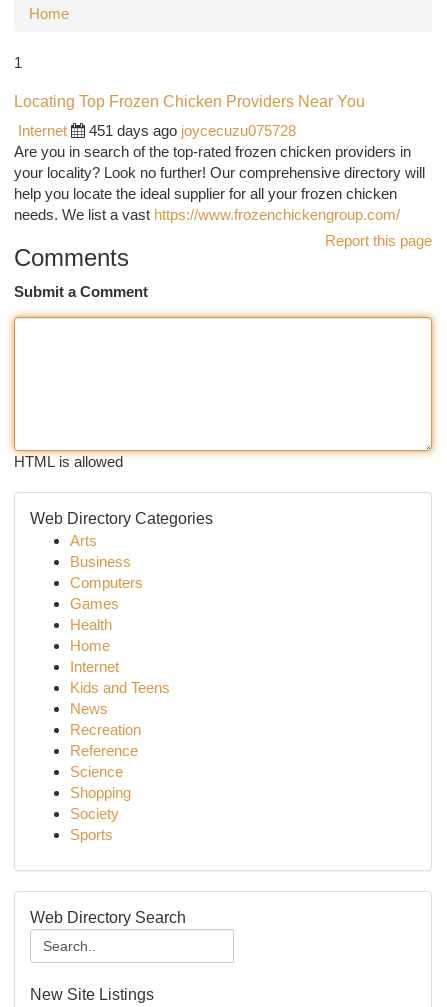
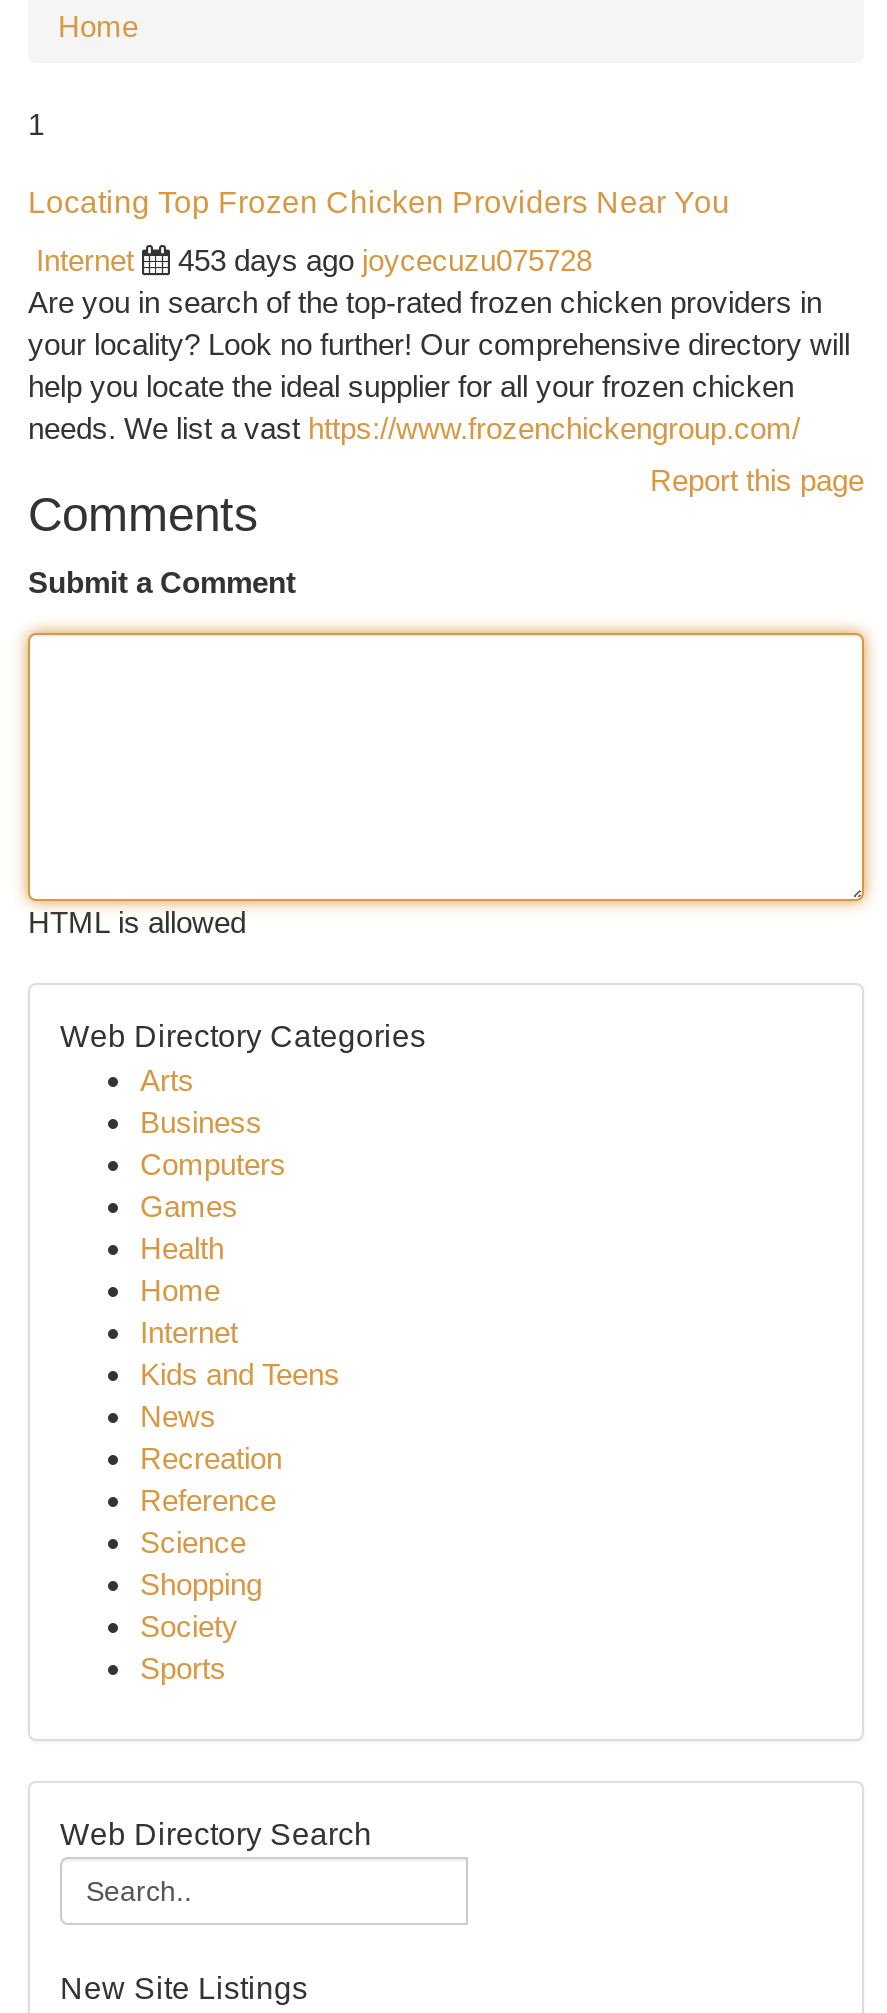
[89,122,296,139] 451 days ago joycecuzu075728 -> [178,243,592,277] 453 days ago joycecuzu075728

